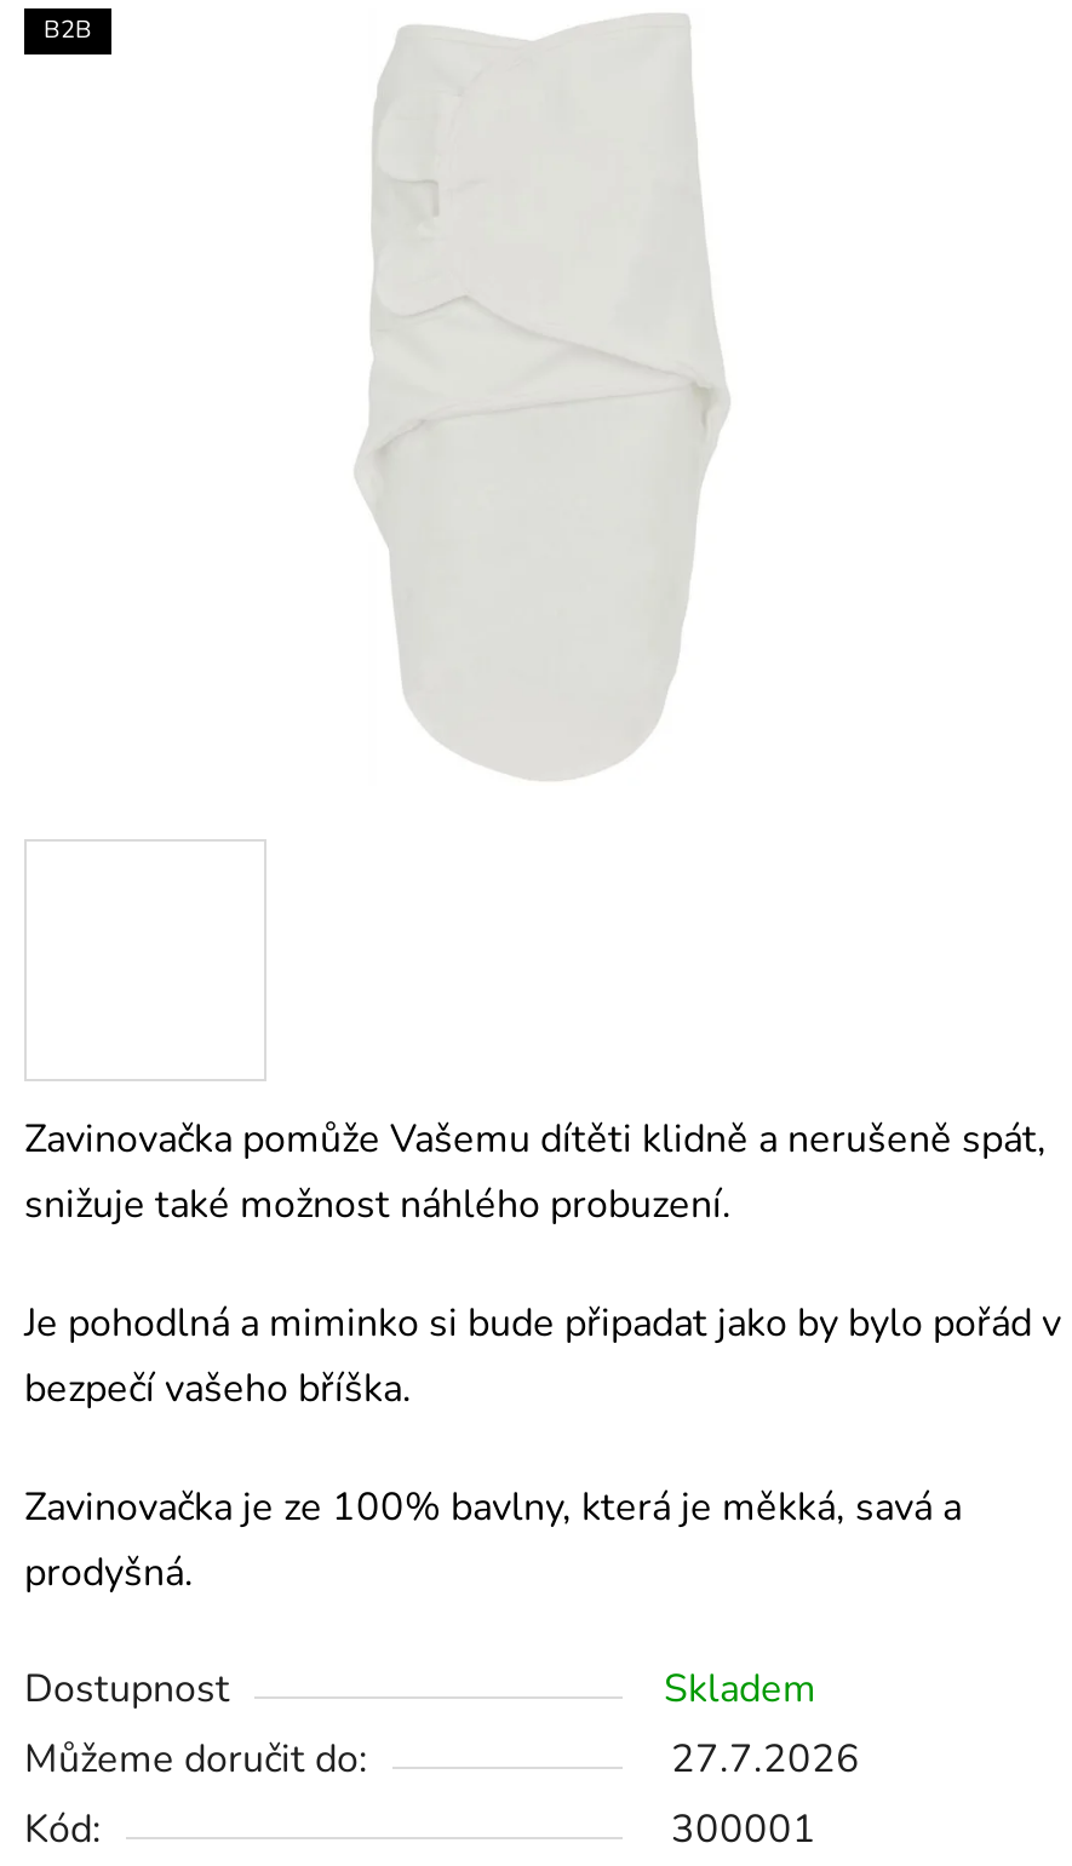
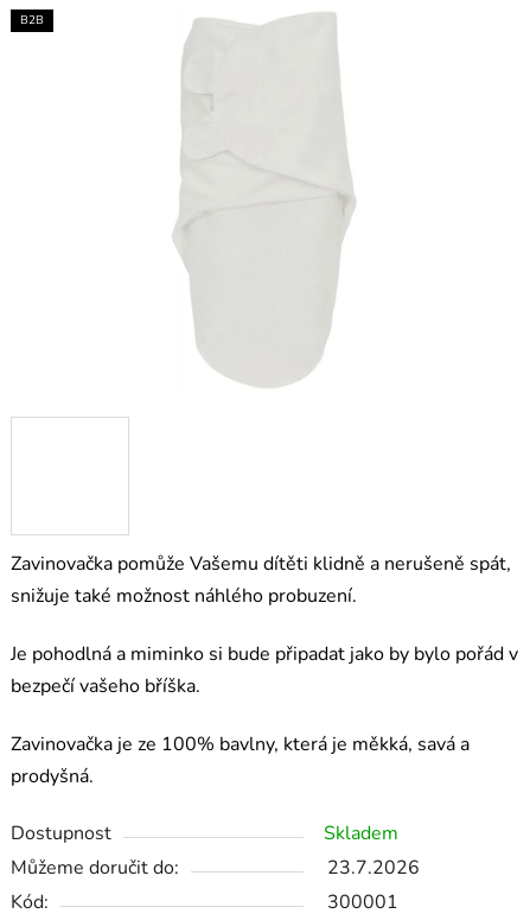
[671,1733,860,1786] 27.7.2026 -> [327,855,420,881] 23.7.2026

